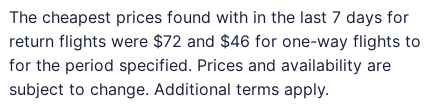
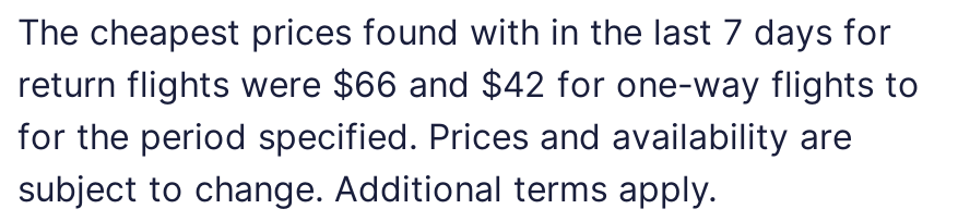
[9,31,421,51] return flights were $72 and $46 for one-way flights to -> [17,62,920,106] return flights were $66 and $42 for one-way flights to

